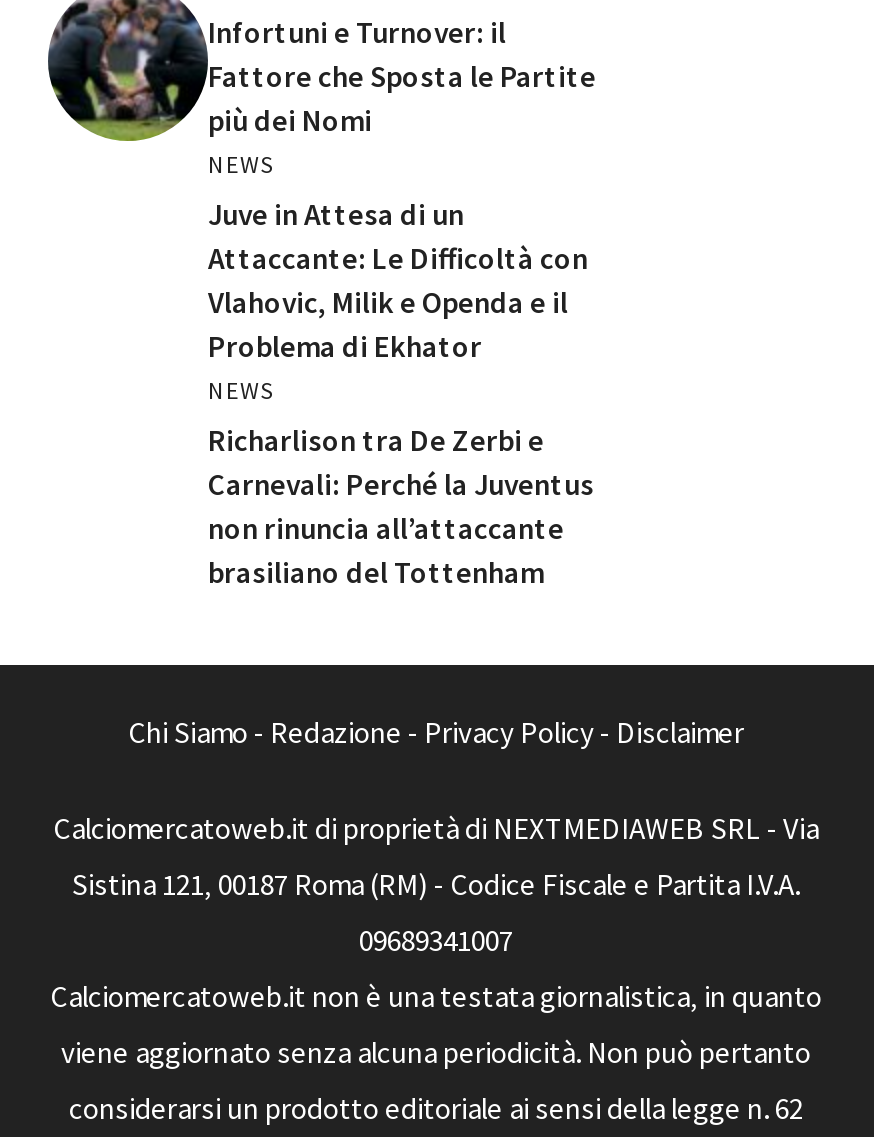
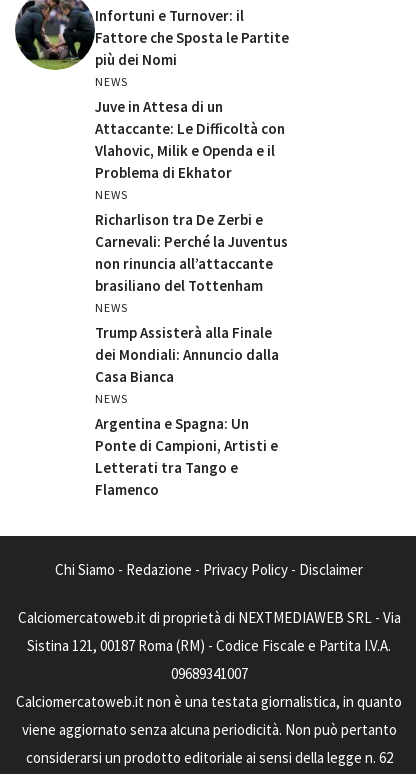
none -> [95,300,279,499] NEWS | Trump Assisterà alla Finale | dei Mondiali: Annuncio dalla | Casa Bianca | NEWS | Argentina e Spagna: Un | Ponte di Campioni, Artisti e | Letterati tra Tango e | Flamenco

